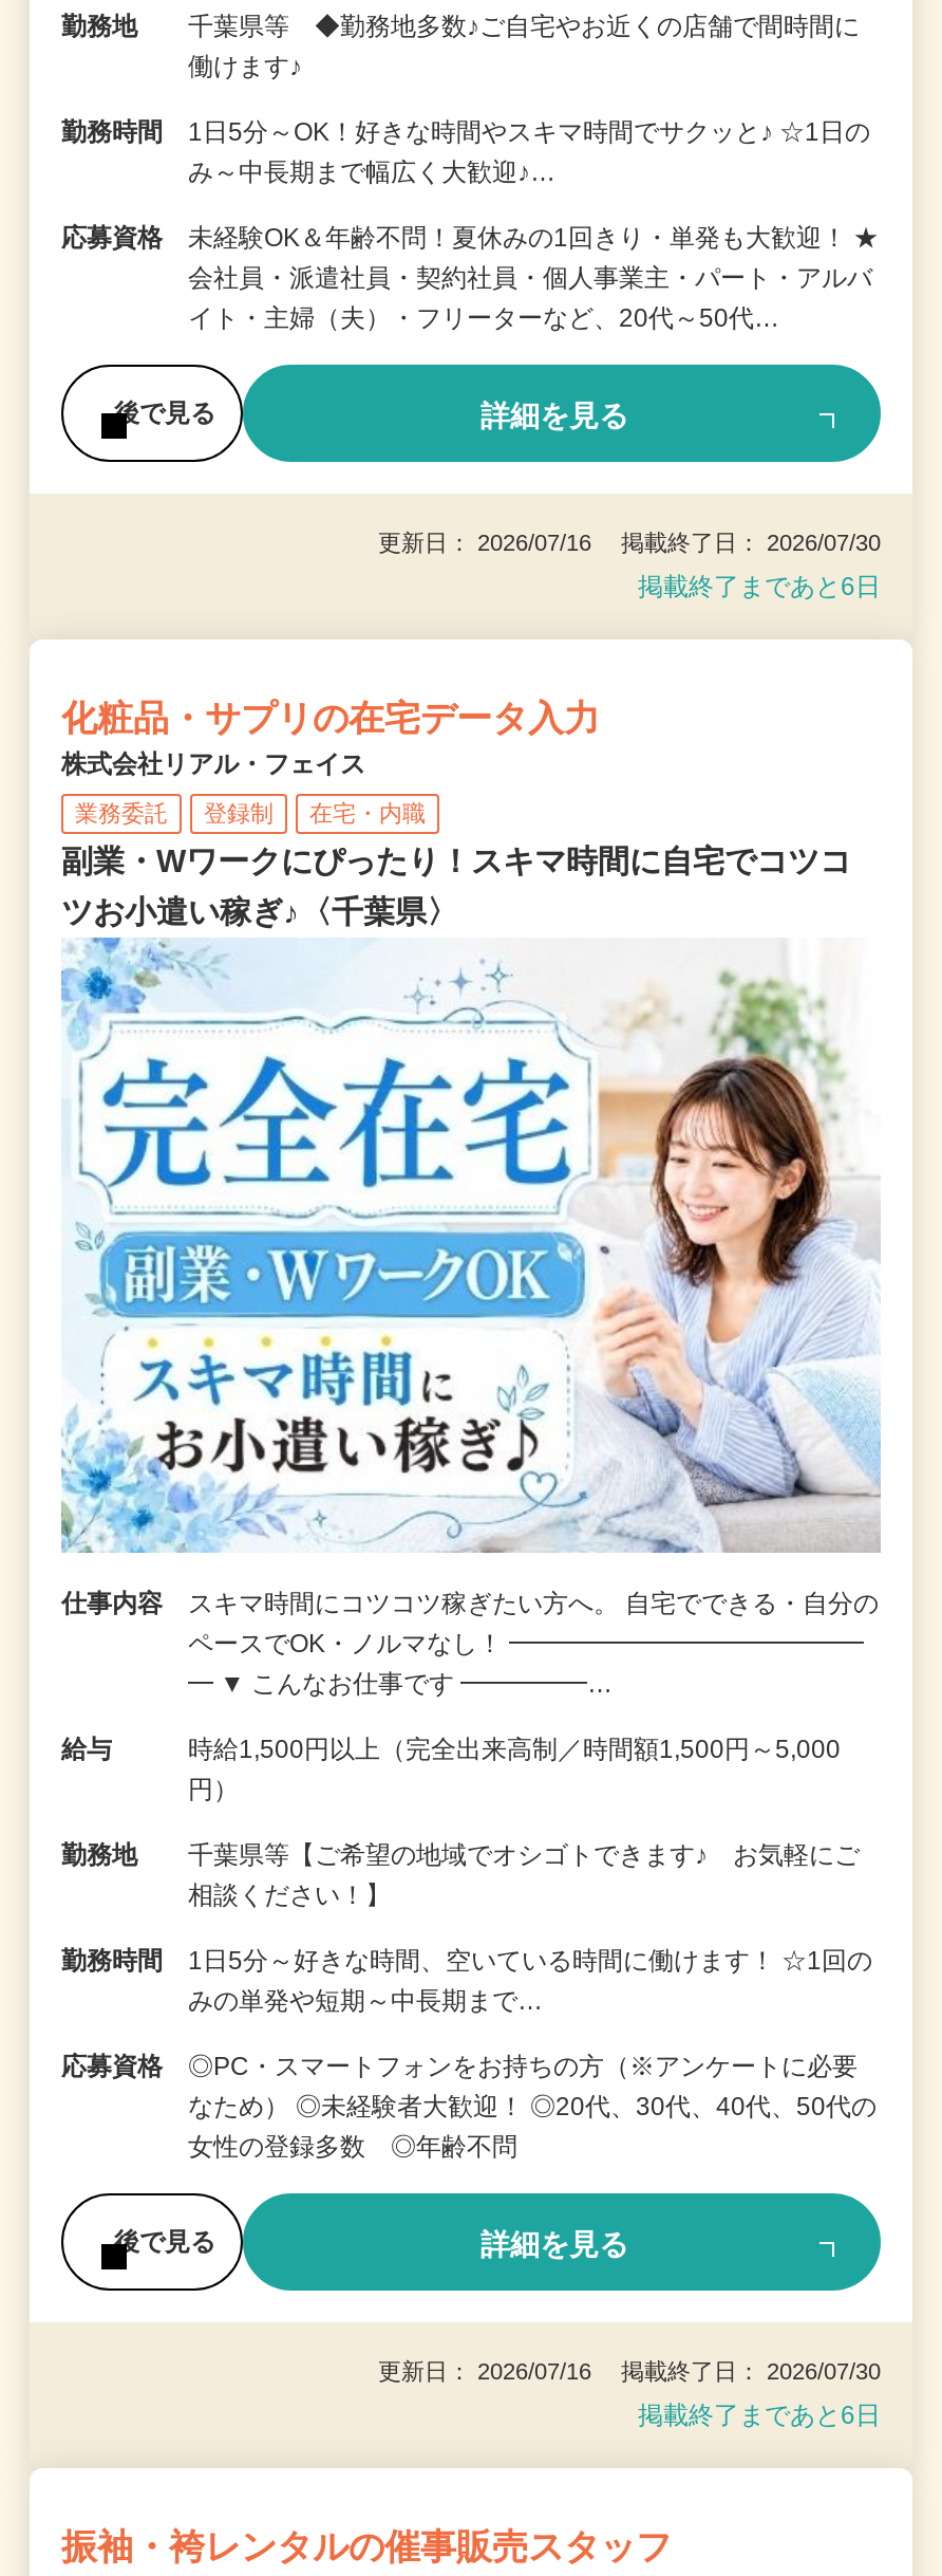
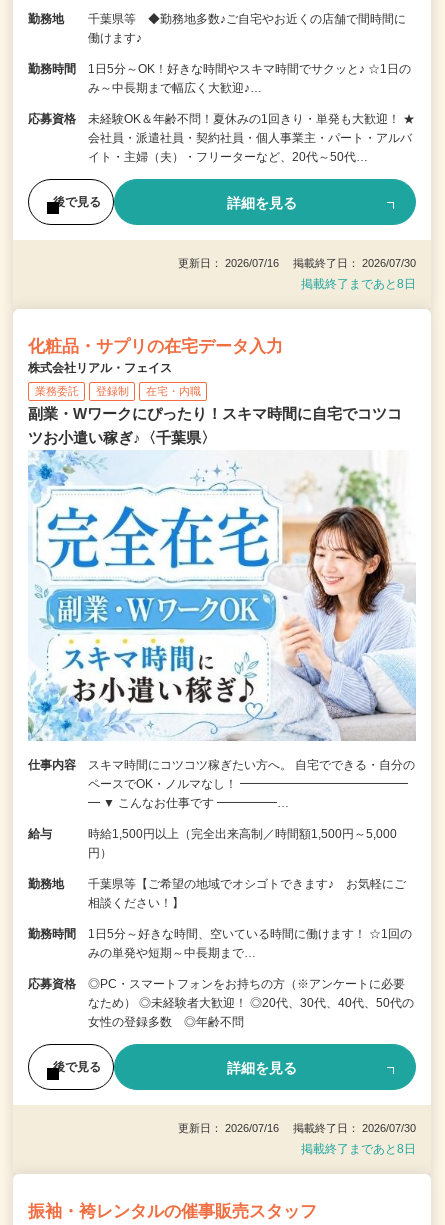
[638,572,881,601] 掲載終了まであと6日 -> [301,277,416,291] 掲載終了まであと8日
[638,2401,881,2431] 掲載終了まであと6日 -> [301,1142,416,1156] 掲載終了まであと8日

